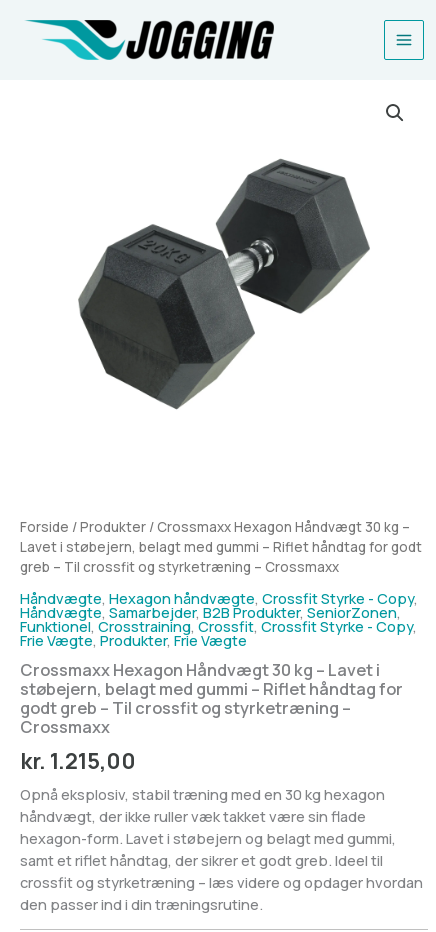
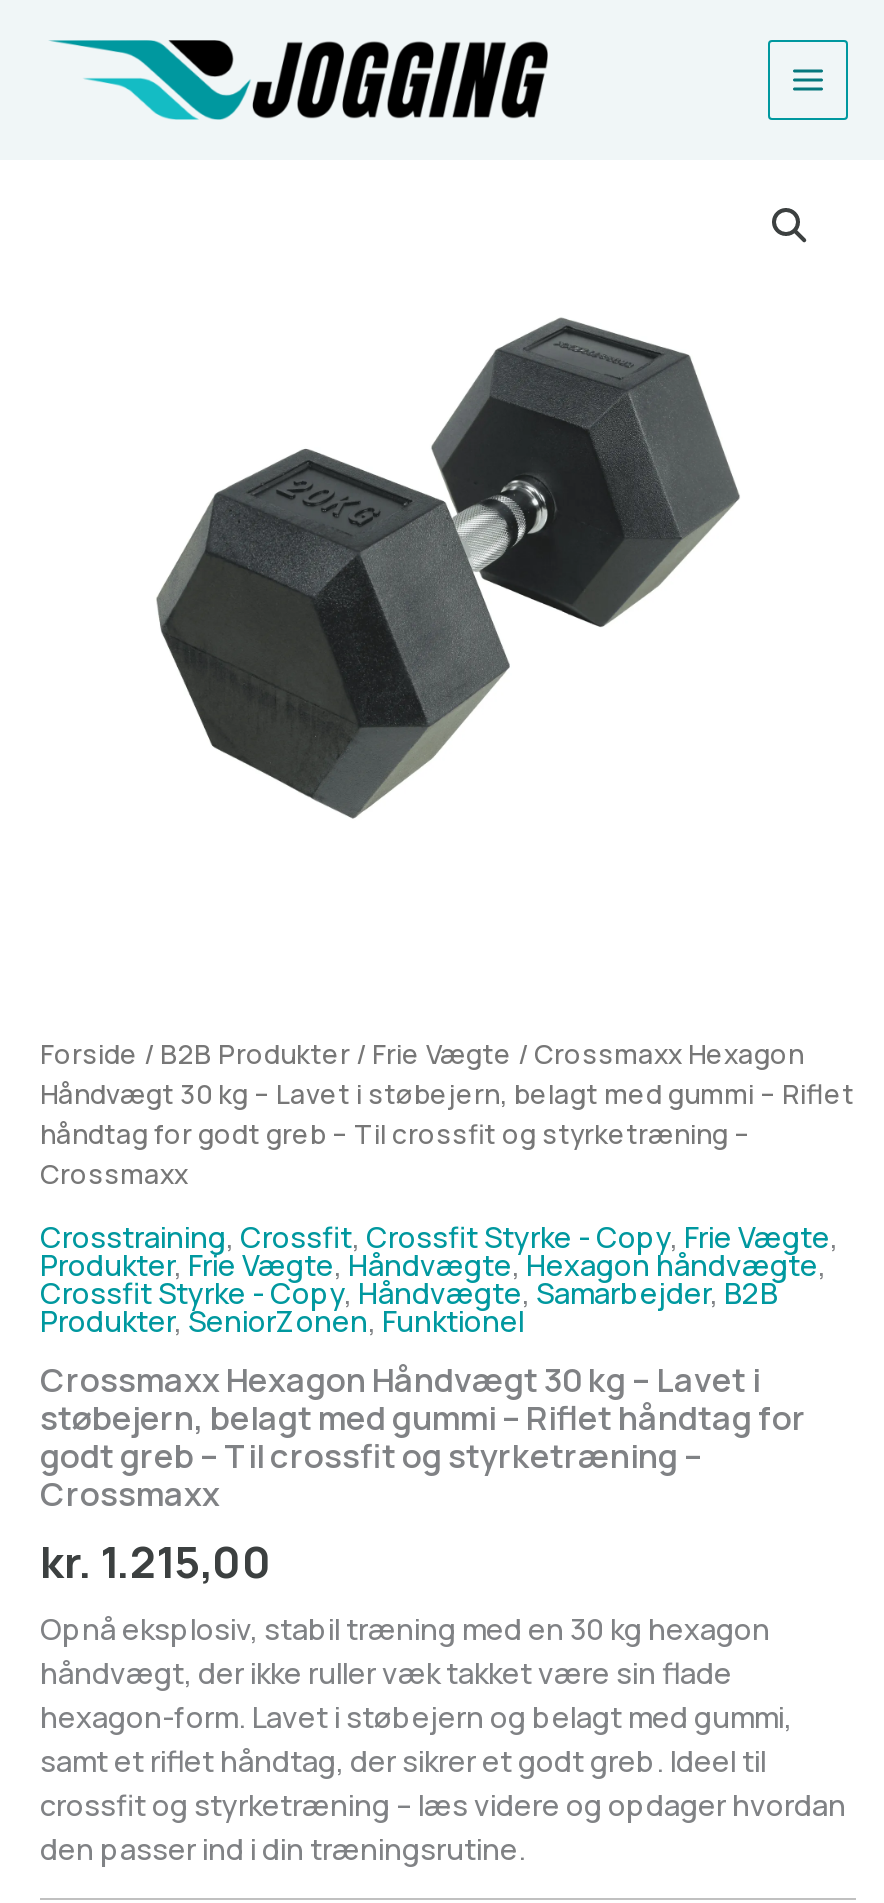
[20,518,422,576] Forside / Produkter / Crossmaxx Hexagon Håndvægt 30 kg – | Lavet i støbejern, belagt med gummi – Riflet håndtag for godt | greb – Til crossfit og styrketræning – Crossmaxx -> [40,1036,854,1192] Forside / B2B Produkter / Frie Vægte / Crossmaxx Hexagon | Håndvægt 30 kg – Lavet i støbejern, belagt med gummi – Riflet | håndtag for godt greb – Til crossfit og styrketræning – | Crossmaxx
[20,588,418,650] Håndvægte, Hexagon håndvægte, Crossfit Styrke - Copy, | Håndvægte, Samarbejder,B2B Produkter,SeniorZonen, | Funktionel,Crosstraining,Crossfit,Crossfit Styrke - Copy, | Frie Vægte, Produkter,Frie Vægte -> [40,1215,838,1339] Crosstraining, Crossfit, Crossfit Styrke - Copy, Frie Vægte, | Produkter,Frie Vægte,Håndvægte,Hexagon håndvægte, | Crossfit Styrke - Copy, Håndvægte,Samarbejder,B2B | Produkter,SeniorZonen,Funktionel

